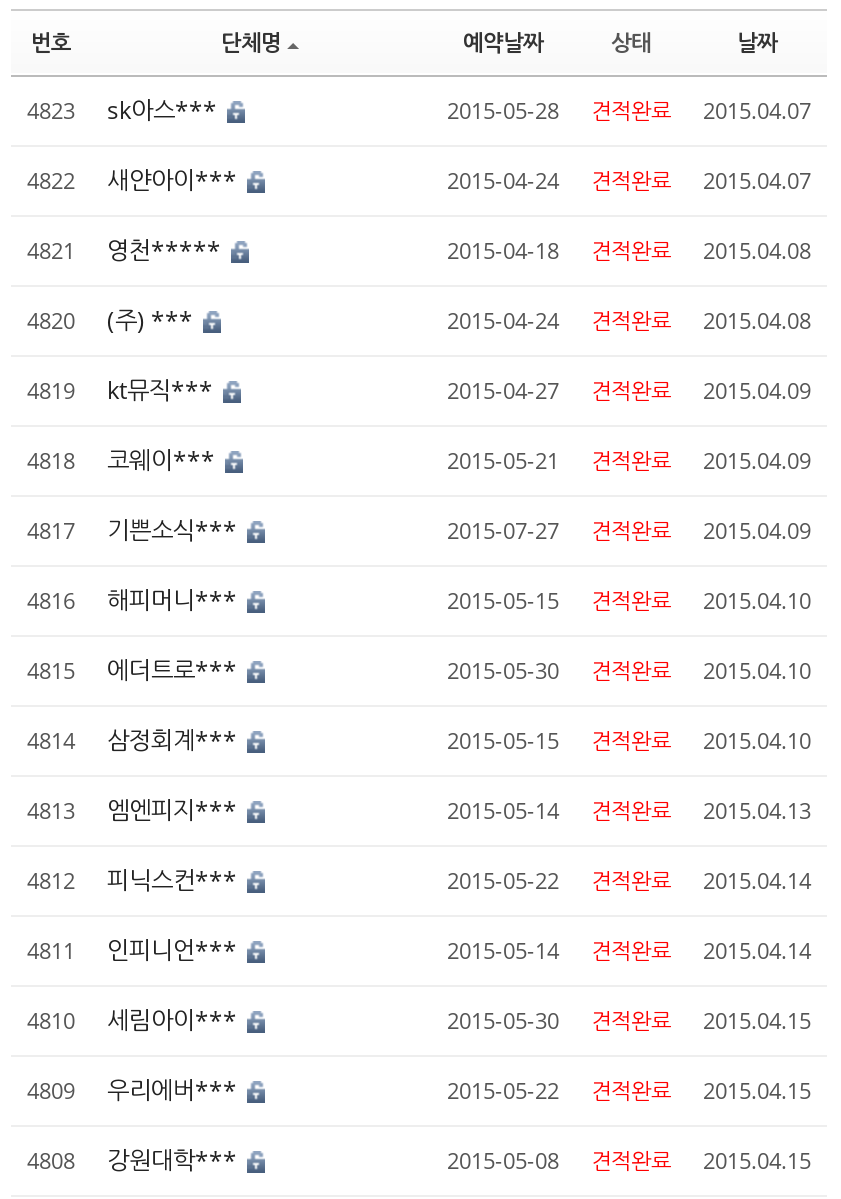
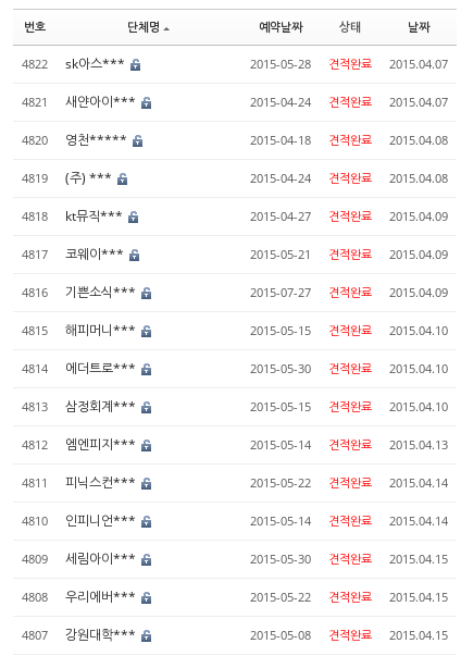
[27,93,223,127] 4823 sk아스*** -> [22,54,128,73] 4822 sk아스***
[27,163,243,197] 4822 새얀아이*** -> [22,92,139,111] 4821 새얀아이***
[27,233,227,267] 4821 영천***** -> [22,131,130,149] 4820 영천*****
[27,303,199,337] 4820 (주) *** -> [22,169,115,187] 4819 (주) ***
[27,375,75,405] 4819 -> [22,208,48,224] 4818
[27,443,221,477] 4818 코웨이*** -> [22,245,127,263] 4817 코웨이***
[27,513,243,547] 4817 기쁜소식*** -> [22,283,139,301] 4816 기쁜소식***
[27,583,243,617] 4816 해피머니*** -> [22,321,139,339] 4815 해피머니***
[27,653,243,687] 4815 에더트로*** -> [22,359,139,377] 4814 에더트로***
[27,723,243,757] 4814 삼정회계*** -> [22,397,139,416] 4813 삼정회계***
[27,793,243,827] 4813 엠엔피지*** -> [22,435,139,454] 4812 엠엔피지***
[27,863,243,897] 4812 피닉스컨*** -> [22,473,139,492] 4811 피닉스컨***
[27,933,243,967] 4811 인피니언*** -> [22,511,139,530] 4810 인피니언***
[27,1003,243,1037] 4810 세림아이*** -> [22,549,139,568] 4809 세림아이***
[27,1073,243,1107] 4809 우리에버*** -> [22,587,139,606] 4808 우리에버***
[27,1143,243,1177] 4808 강원대학*** -> [22,626,139,644] 4807 강원대학***

